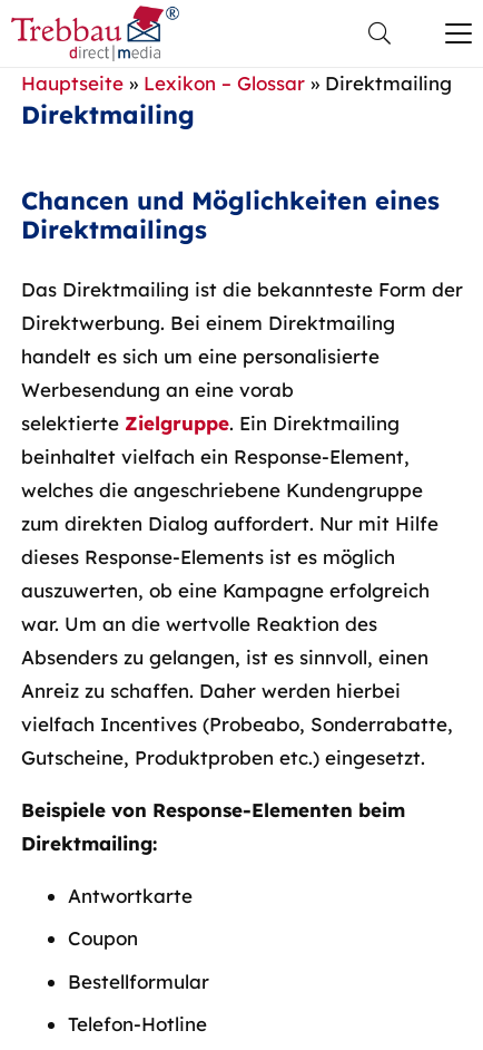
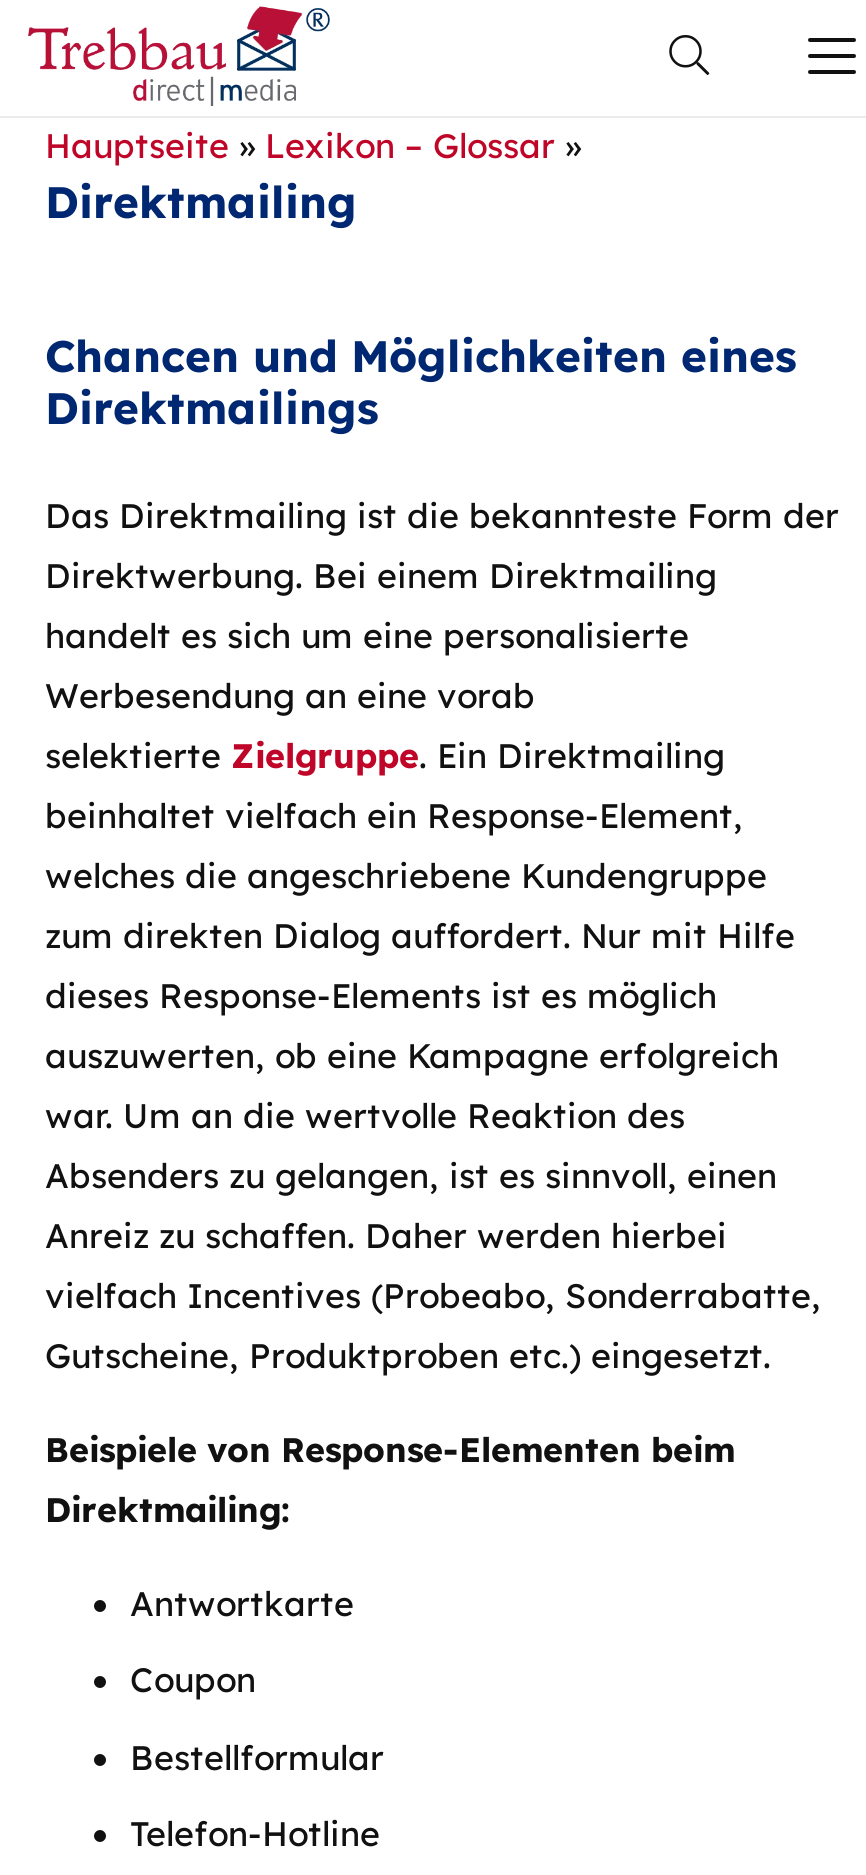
[21,71,451,95] Hauptseite» Lexikon – Glossar» Direktmailing -> [45,124,581,166] Hauptseite» Lexikon – Glossar»

